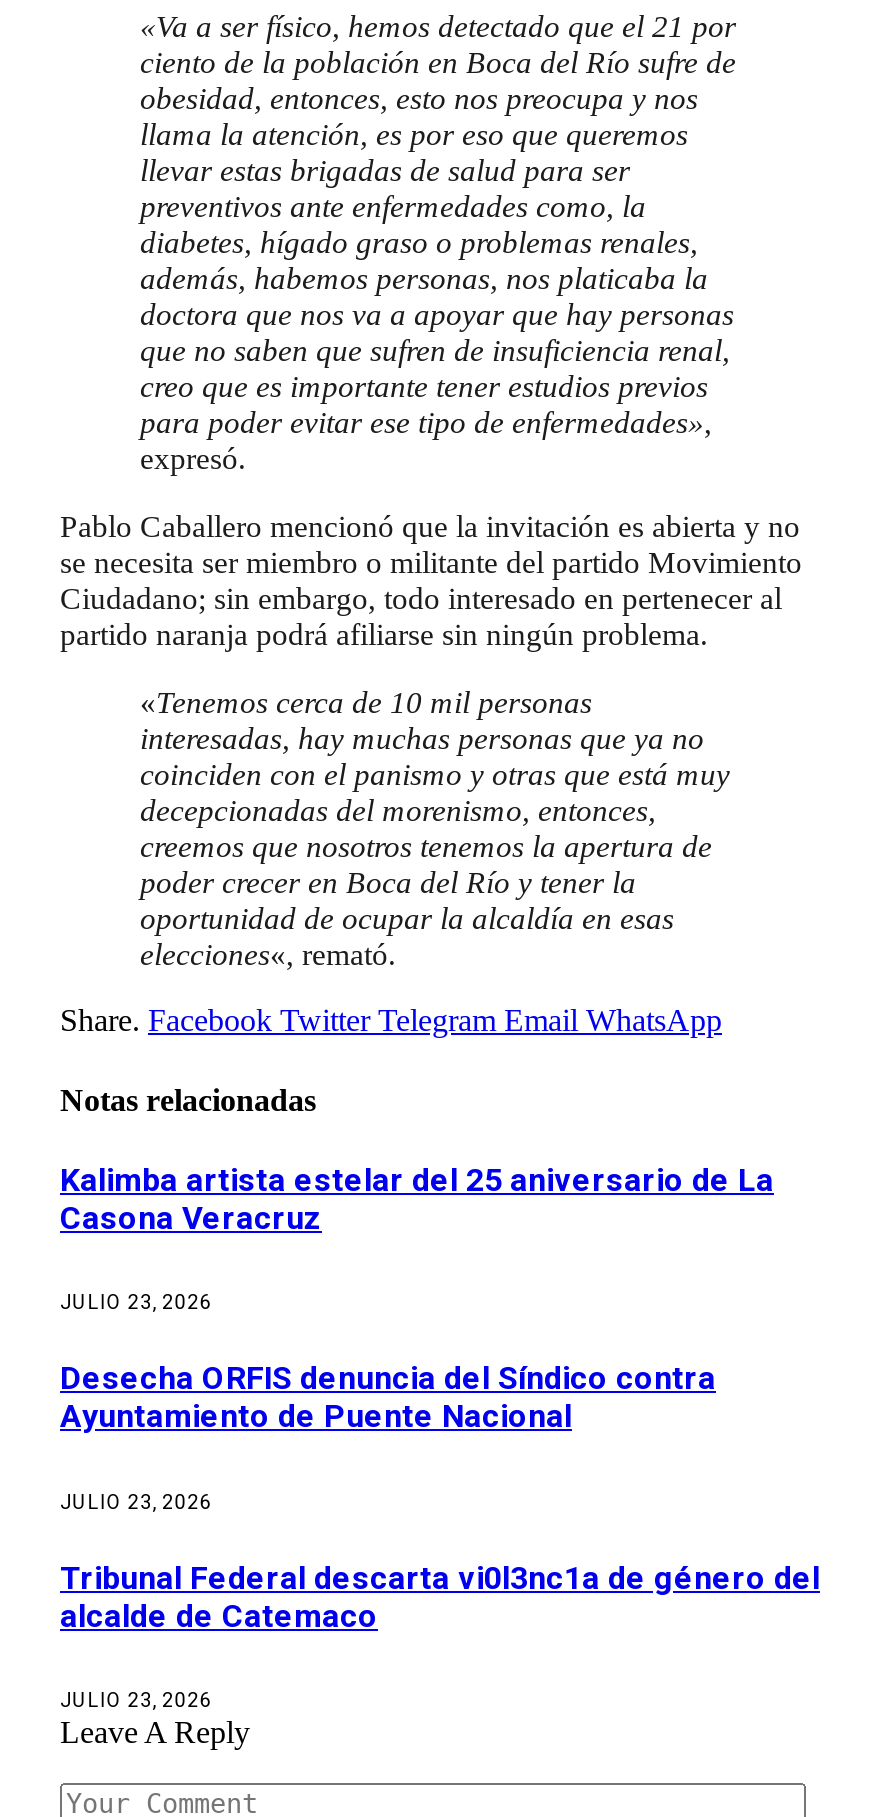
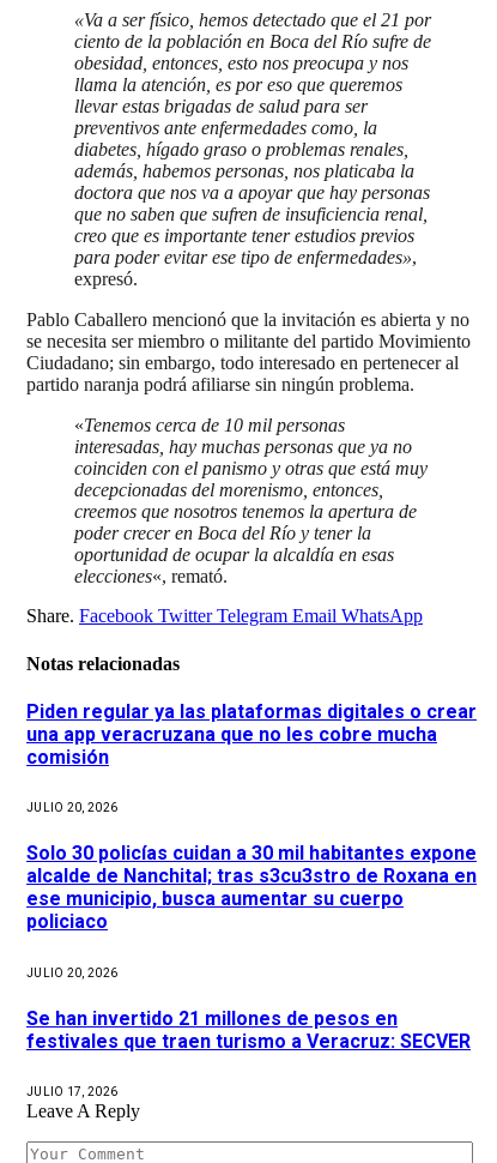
[60,1161,774,1237] Kalimba artista estelar del 25 aniversario de La | Casona Veracruz -> [26,700,477,769] Piden regular ya las plataformas digitales o crear | una app veracruzana que no les cobre mucha | comisión
[60,1291,212,1313] JULIO 23, 2026 -> [26,801,118,814] JULIO 20, 2026
[60,1360,716,1436] Desecha ORFIS denuncia del Síndico contra | Ayuntamiento de Puente Nacional -> [26,842,477,933] Solo 30 policías cuidan a 30 mil habitantes expone | alcalde de Nanchital; tras s3cu3stro de Roxana en | ese municipio, busca aumentar su cuerpo | policiaco
[60,1491,212,1513] JULIO 23, 2026 -> [26,966,118,979] JULIO 20, 2026
[60,1559,820,1635] Tribunal Federal descarta vi0l3nc1a de género del | alcalde de Catemaco -> [26,1007,471,1053] Se han invertido 21 millones de pesos en | festivales que traen turismo a Veracruz: SECVER
[60,1690,212,1712] JULIO 23, 2026 -> [26,1085,118,1099] JULIO 17, 2026

